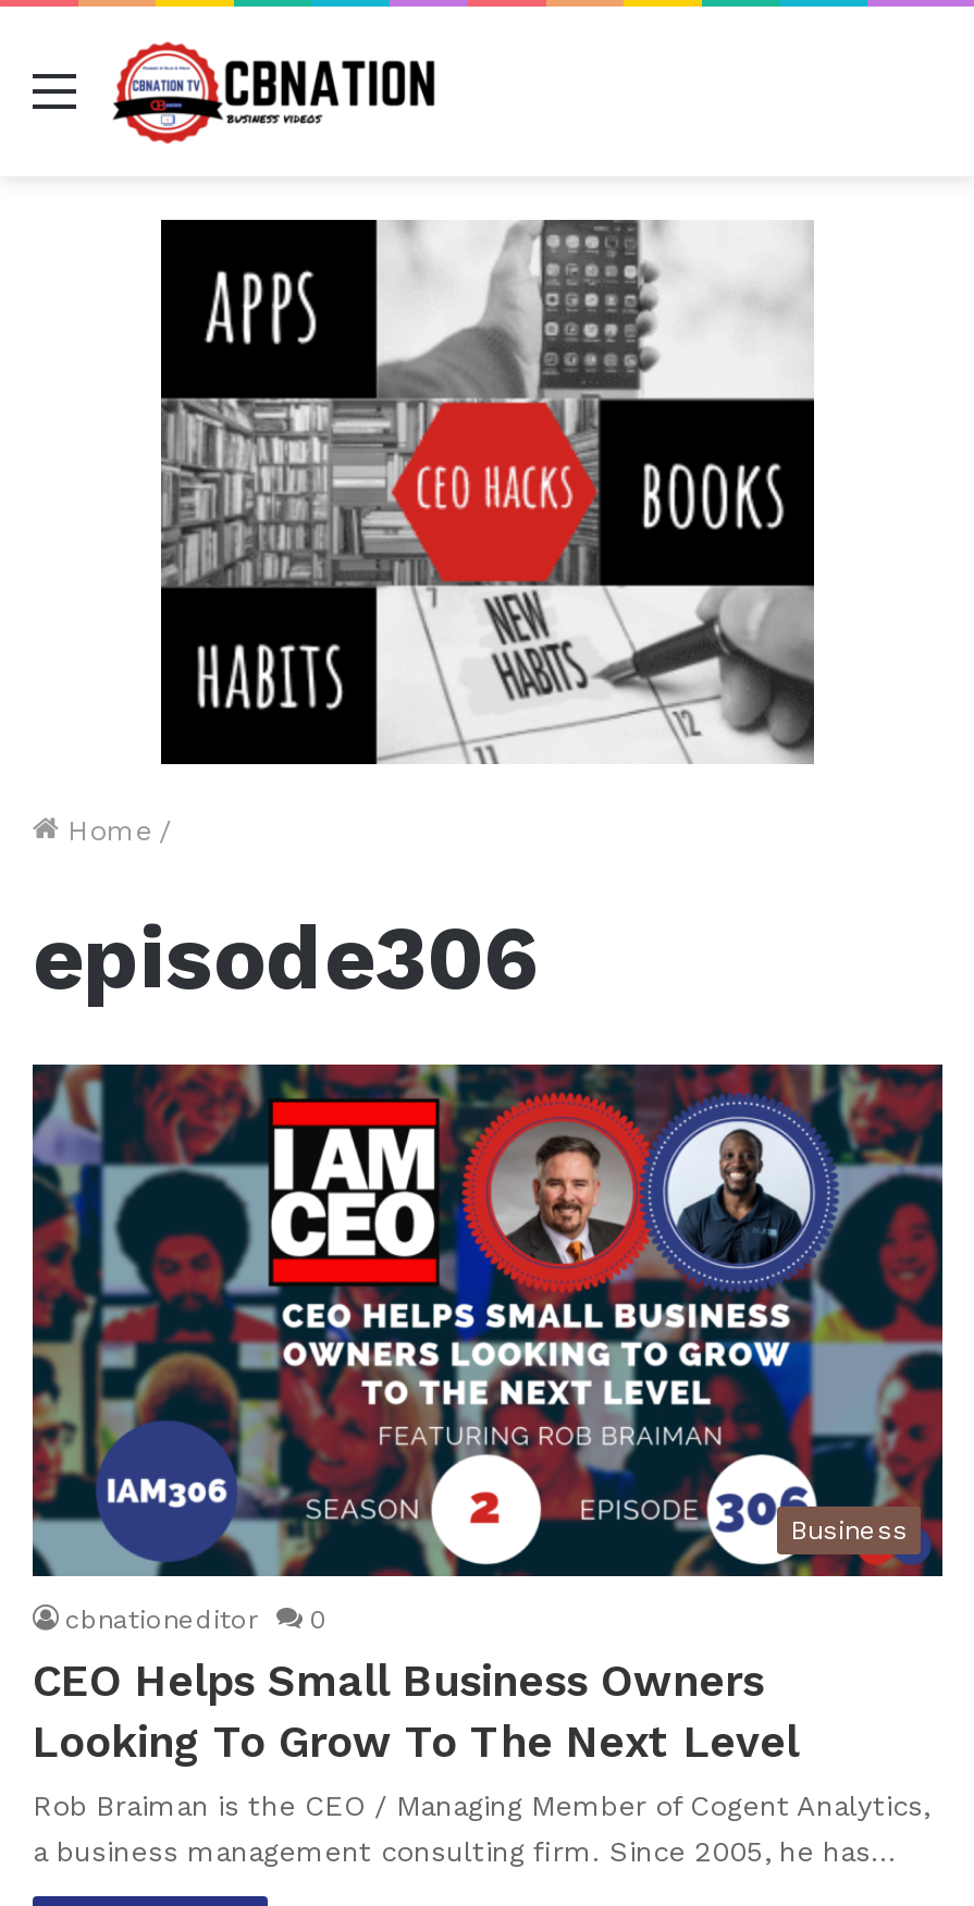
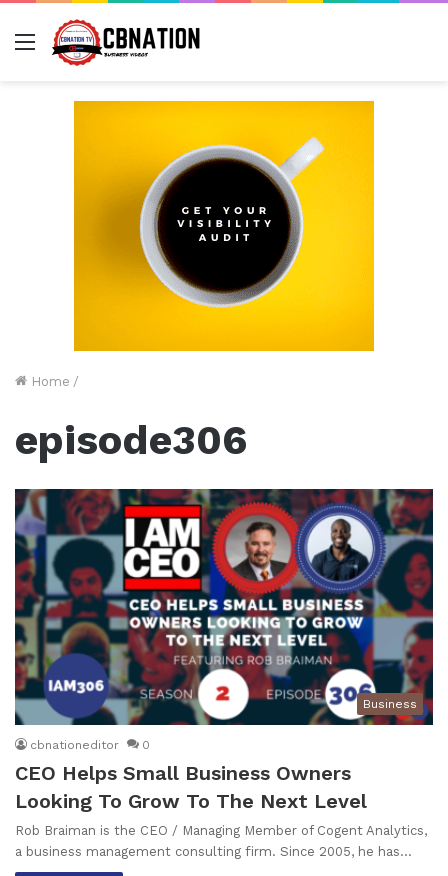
[159,218,816,766] [image] -> [73,100,375,352] [image]

